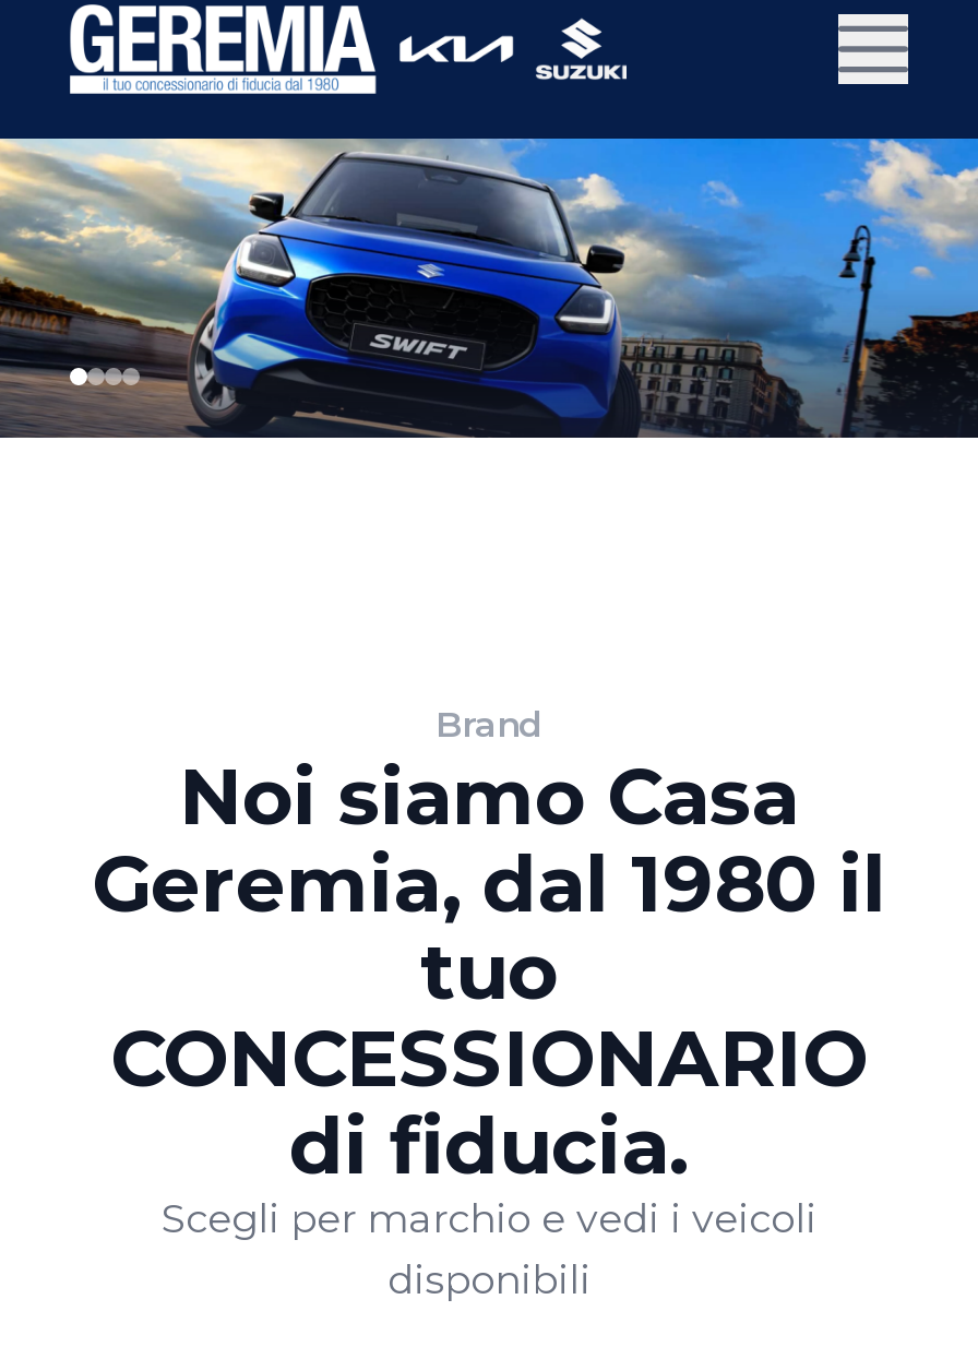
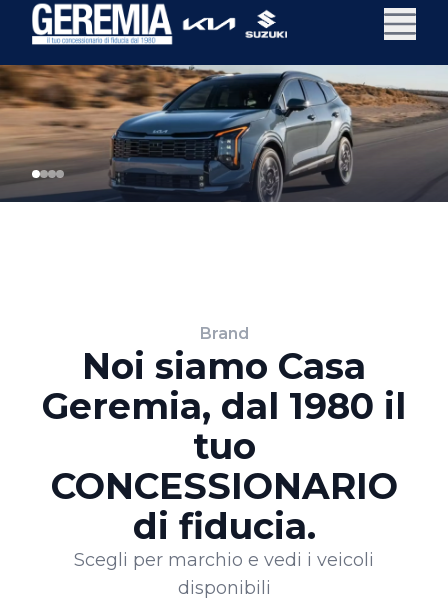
[7,136,971,438] [image] -> [3,64,445,202] [image]

